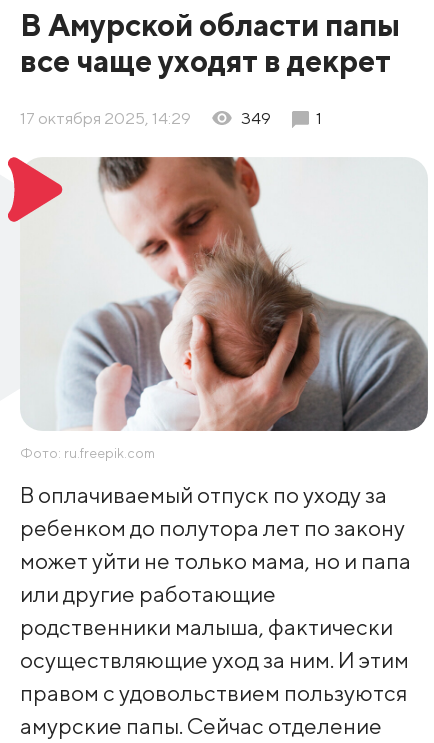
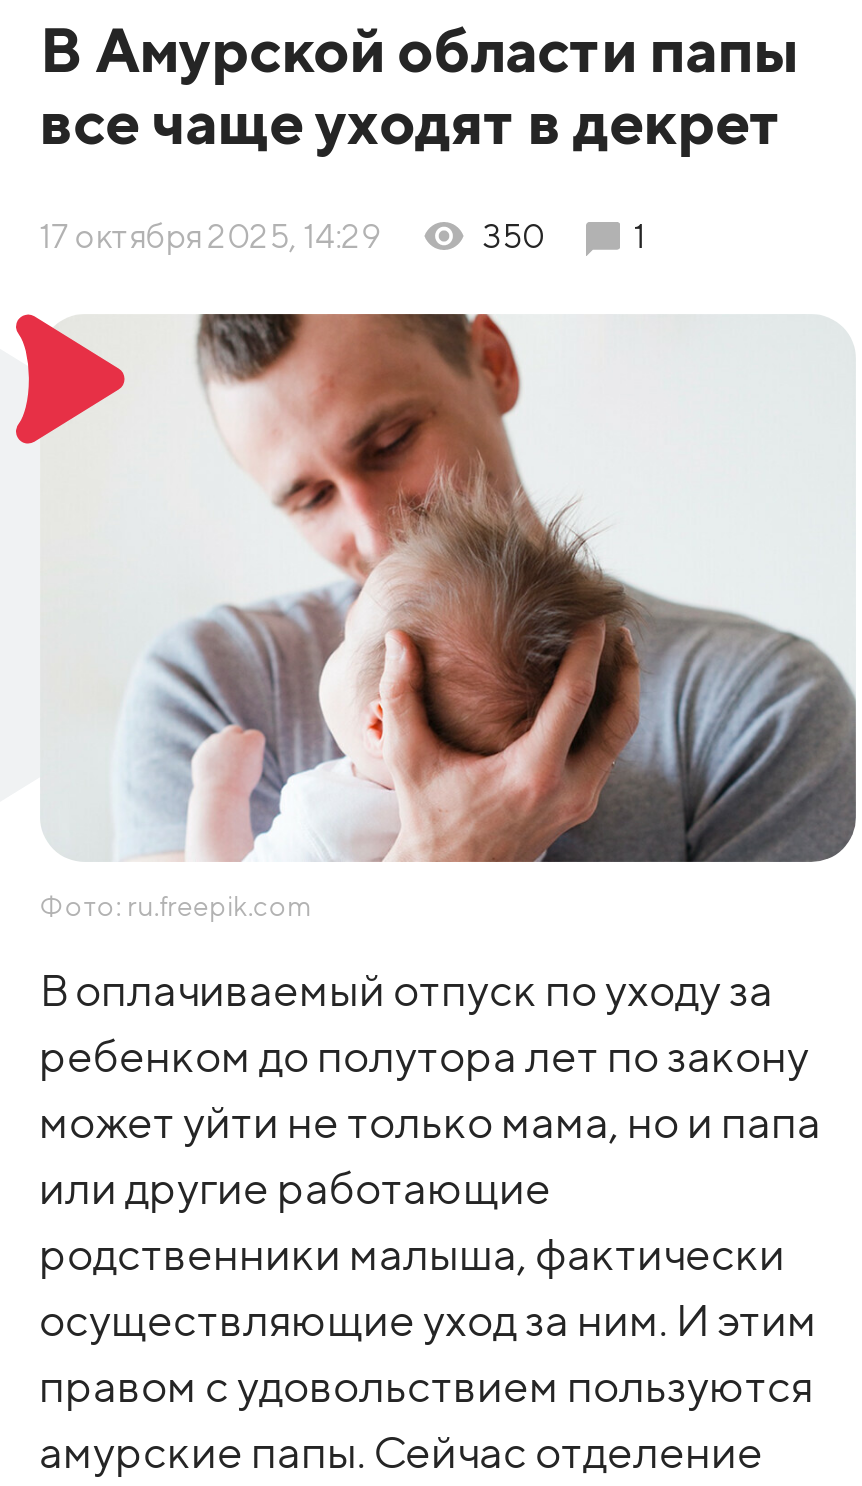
[241,108,271,128] 349 -> [482,216,544,256] 350

